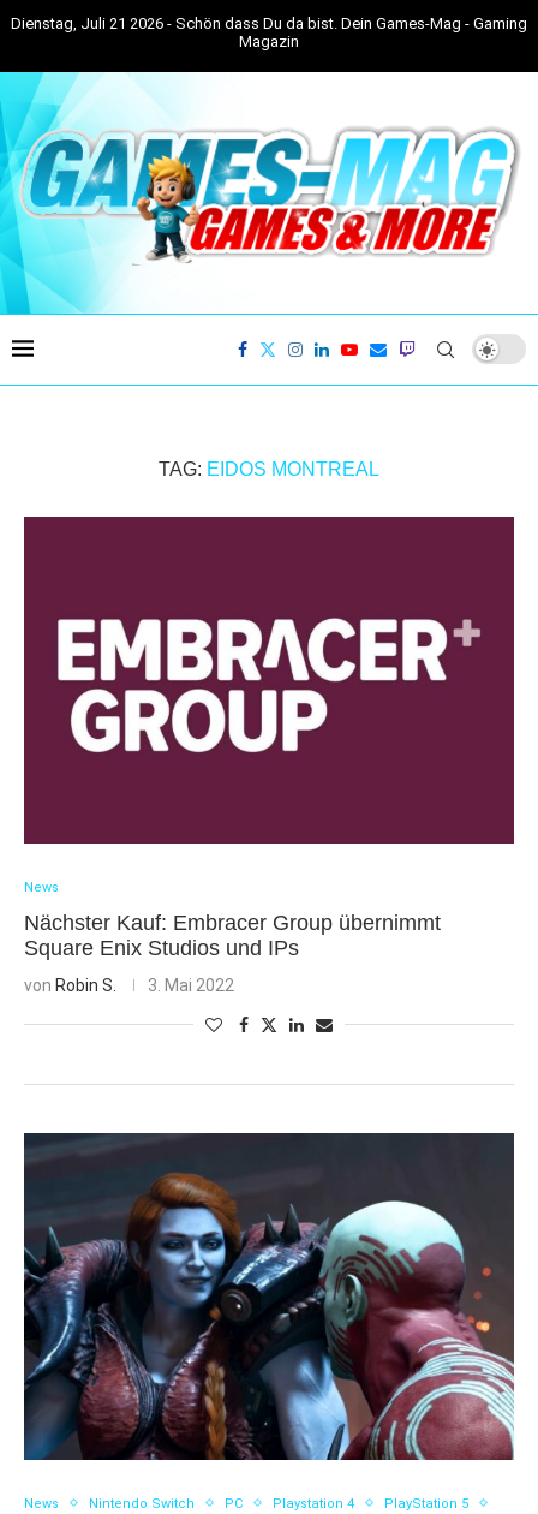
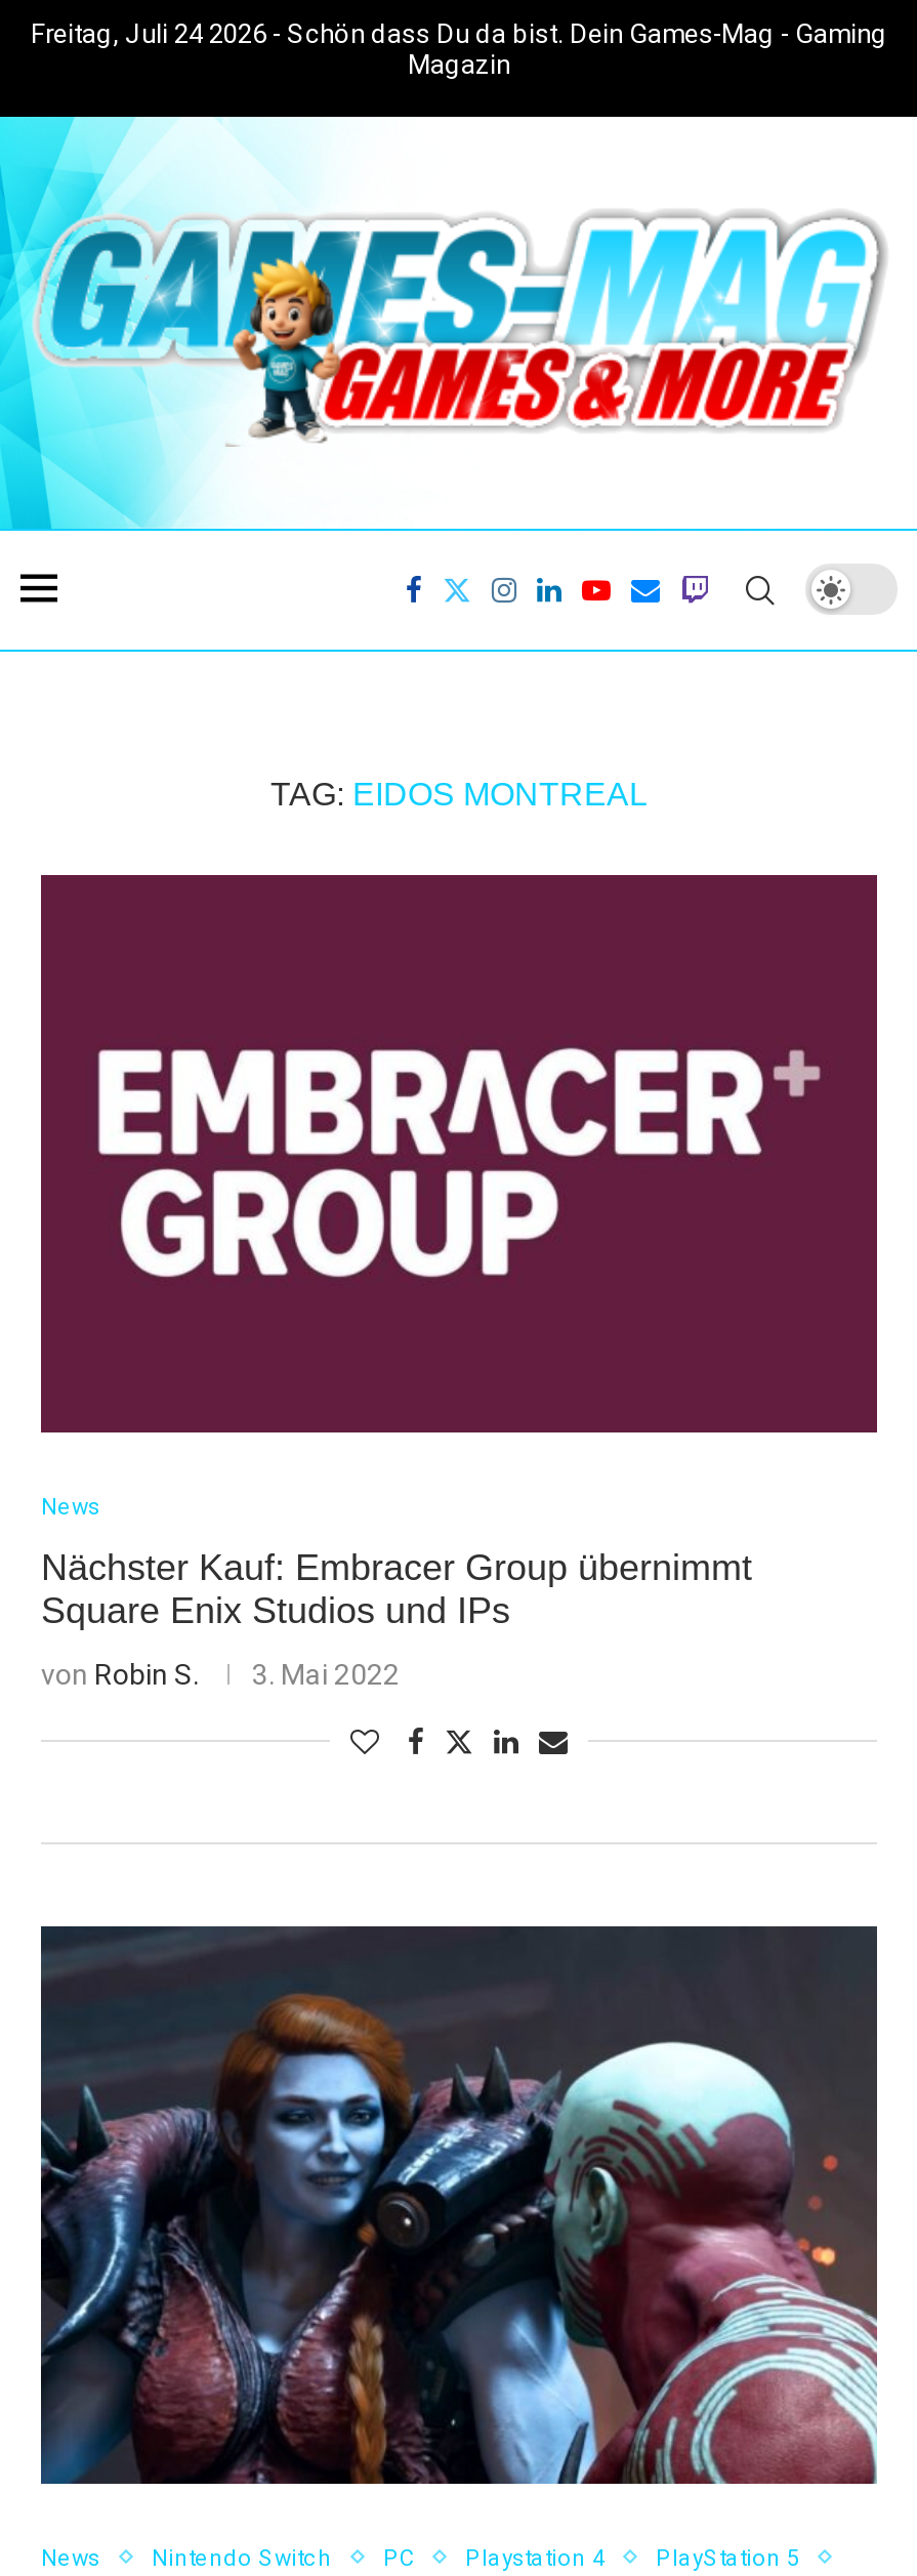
[11,14,527,32] Dienstag, Juli 21 2026 - Schön dass Du da bist. Dein Games-Mag - Gaming -> [31,18,887,49] Freitag, Juli 24 2026 - Schön dass Du da bist. Dein Games-Mag - Gaming

